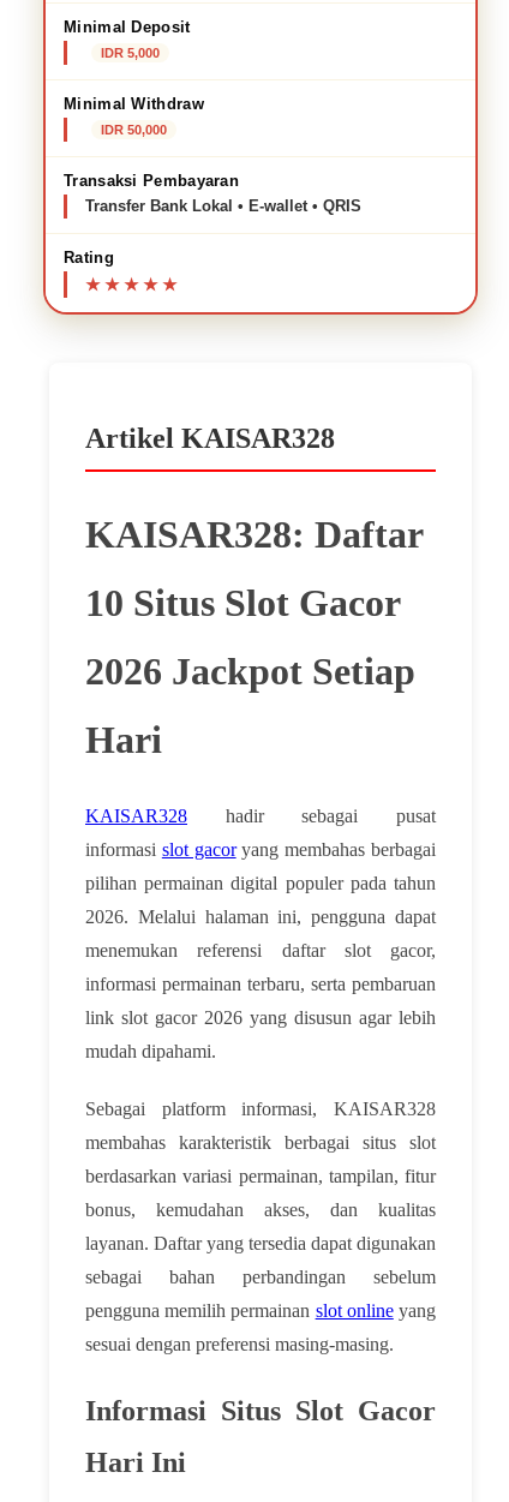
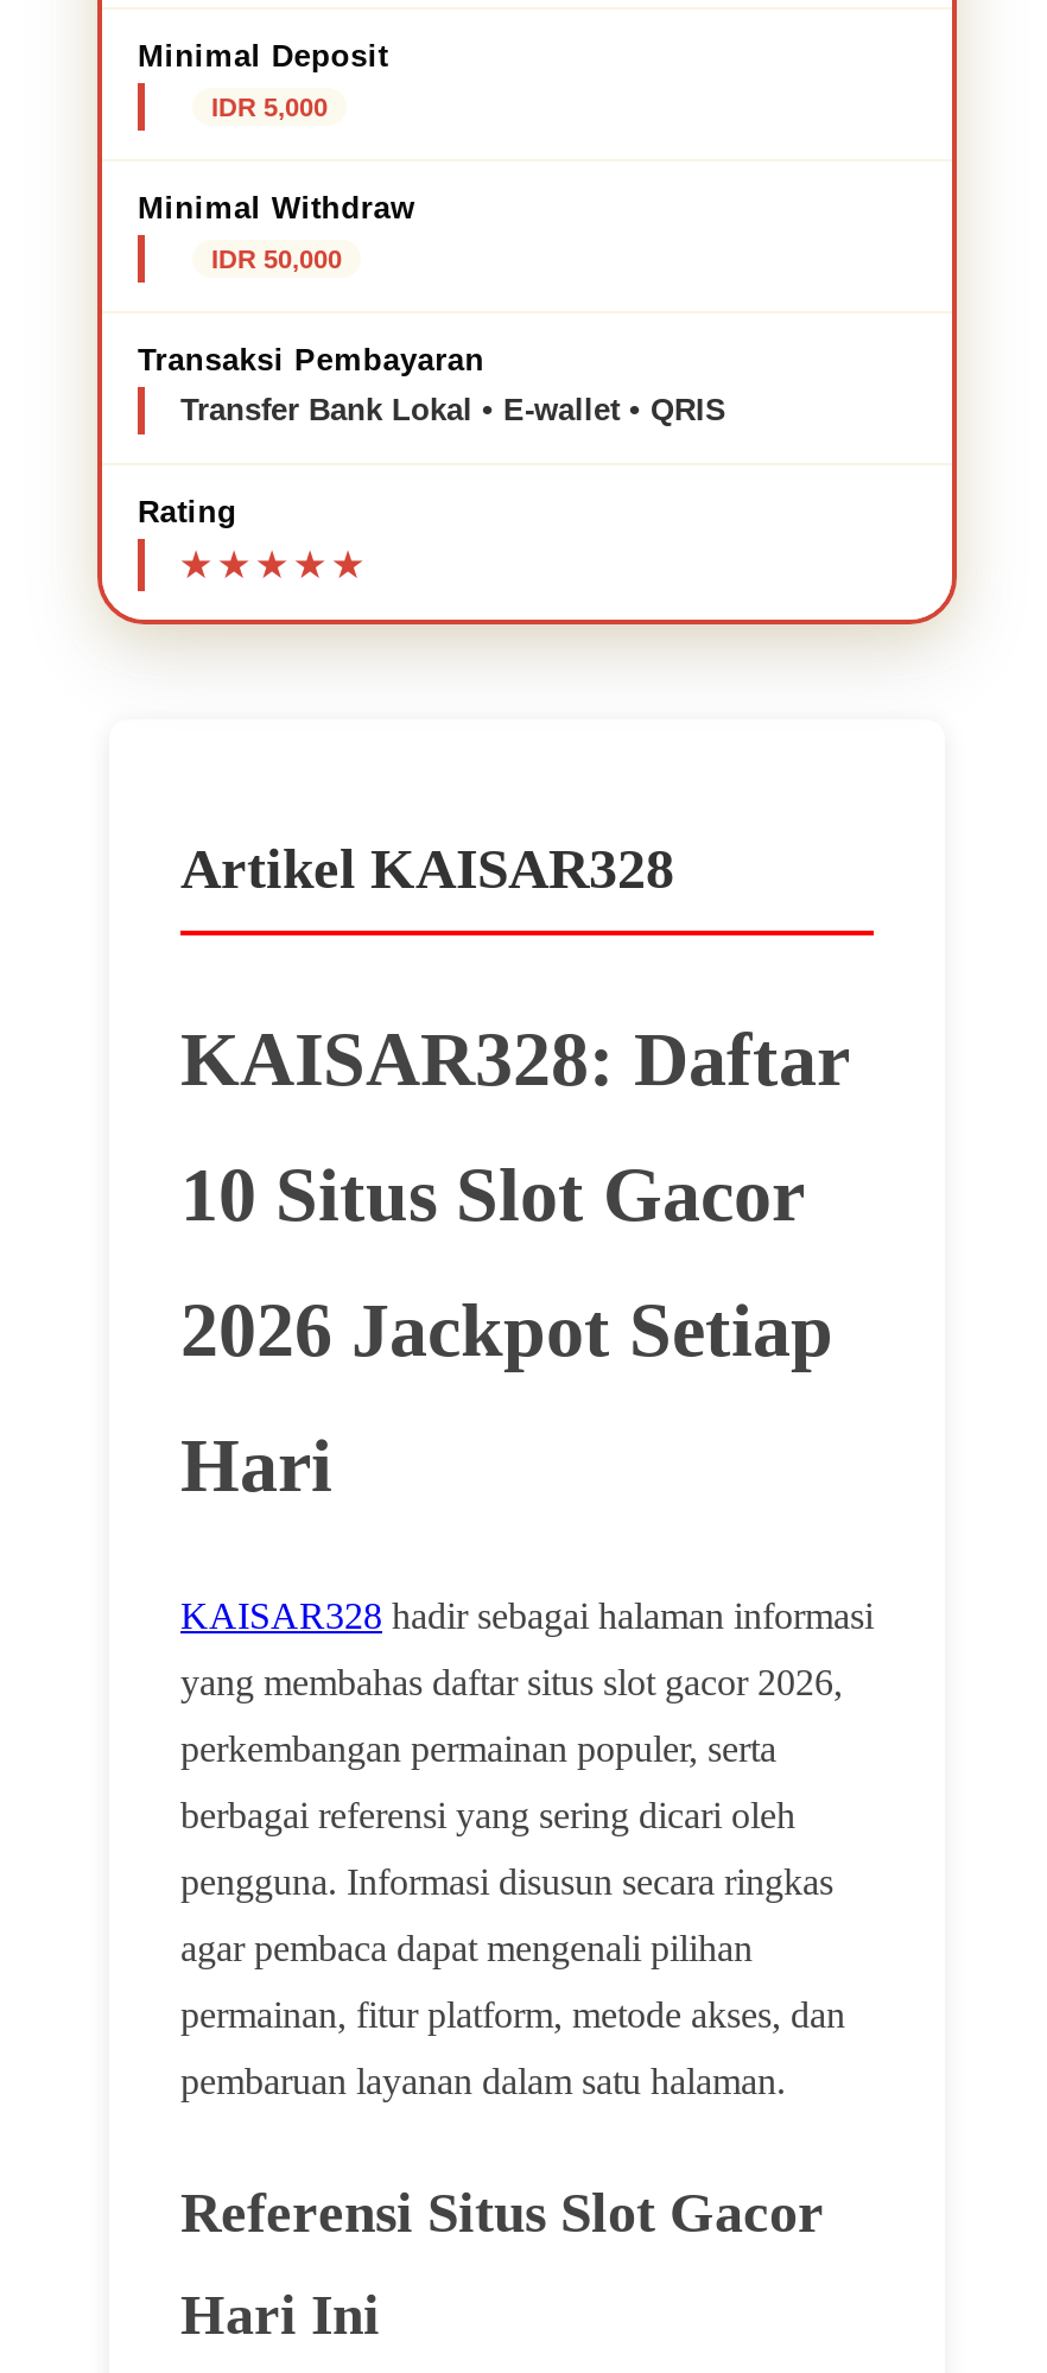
[85,806,436,1427] KAISAR328 hadir sebagai pusat | informasi slot gacor yang membahas berbagai | pilihan permainan digital populer pada tahun | 2026. Melalui halaman ini, pengguna dapat | menemukan referensi daftar slot gacor, | informasi permainan terbaru, serta pembaruan | link slot gacor 2026 yang disusun agar lebih | mudah dipahami. | Sebagai platform informasi, KAISAR328 | membahas karakteristik berbagai situs slot | berdasarkan variasi permainan, tampilan, fitur | bonus, kemudahan akses, dan kualitas | layanan. Daftar yang tersedia dapat digunakan | sebagai bahan perbandingan sebelum | pengguna memilih permainan slot online yang | sesuai dengan preferensi masing-masing. | Informasi Situs Slot Gacor -> [180,1596,874,2244] KAISAR328 hadir sebagai halaman informasi | yang membahas daftar situs slot gacor 2026, | perkembangan permainan populer, serta | berbagai referensi yang sering dicari oleh | pengguna. Informasi disusun secara ringkas | agar pembaca dapat mengenali pilihan | permainan, fitur platform, metode akses, dan | pembaruan layanan dalam satu halaman. | Referensi Situs Slot Gacor

